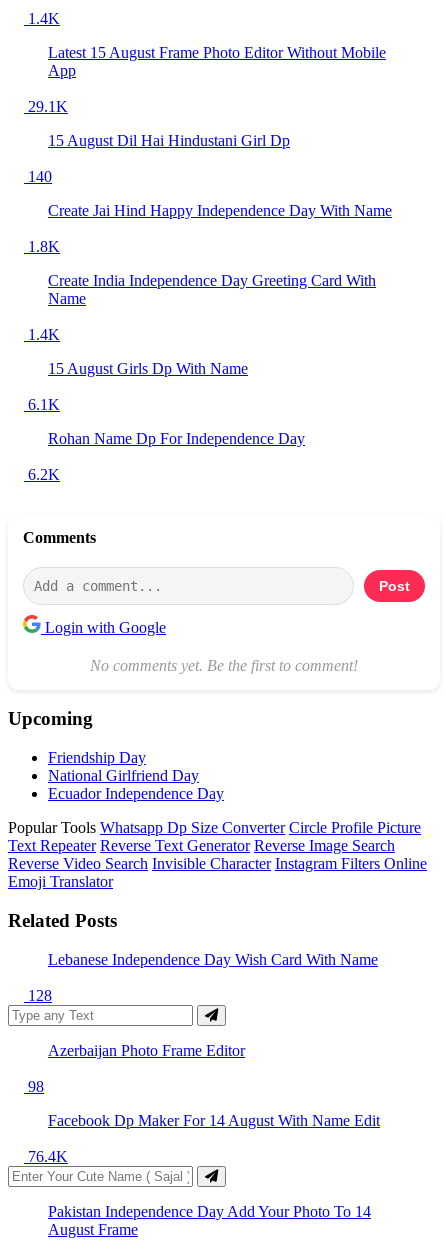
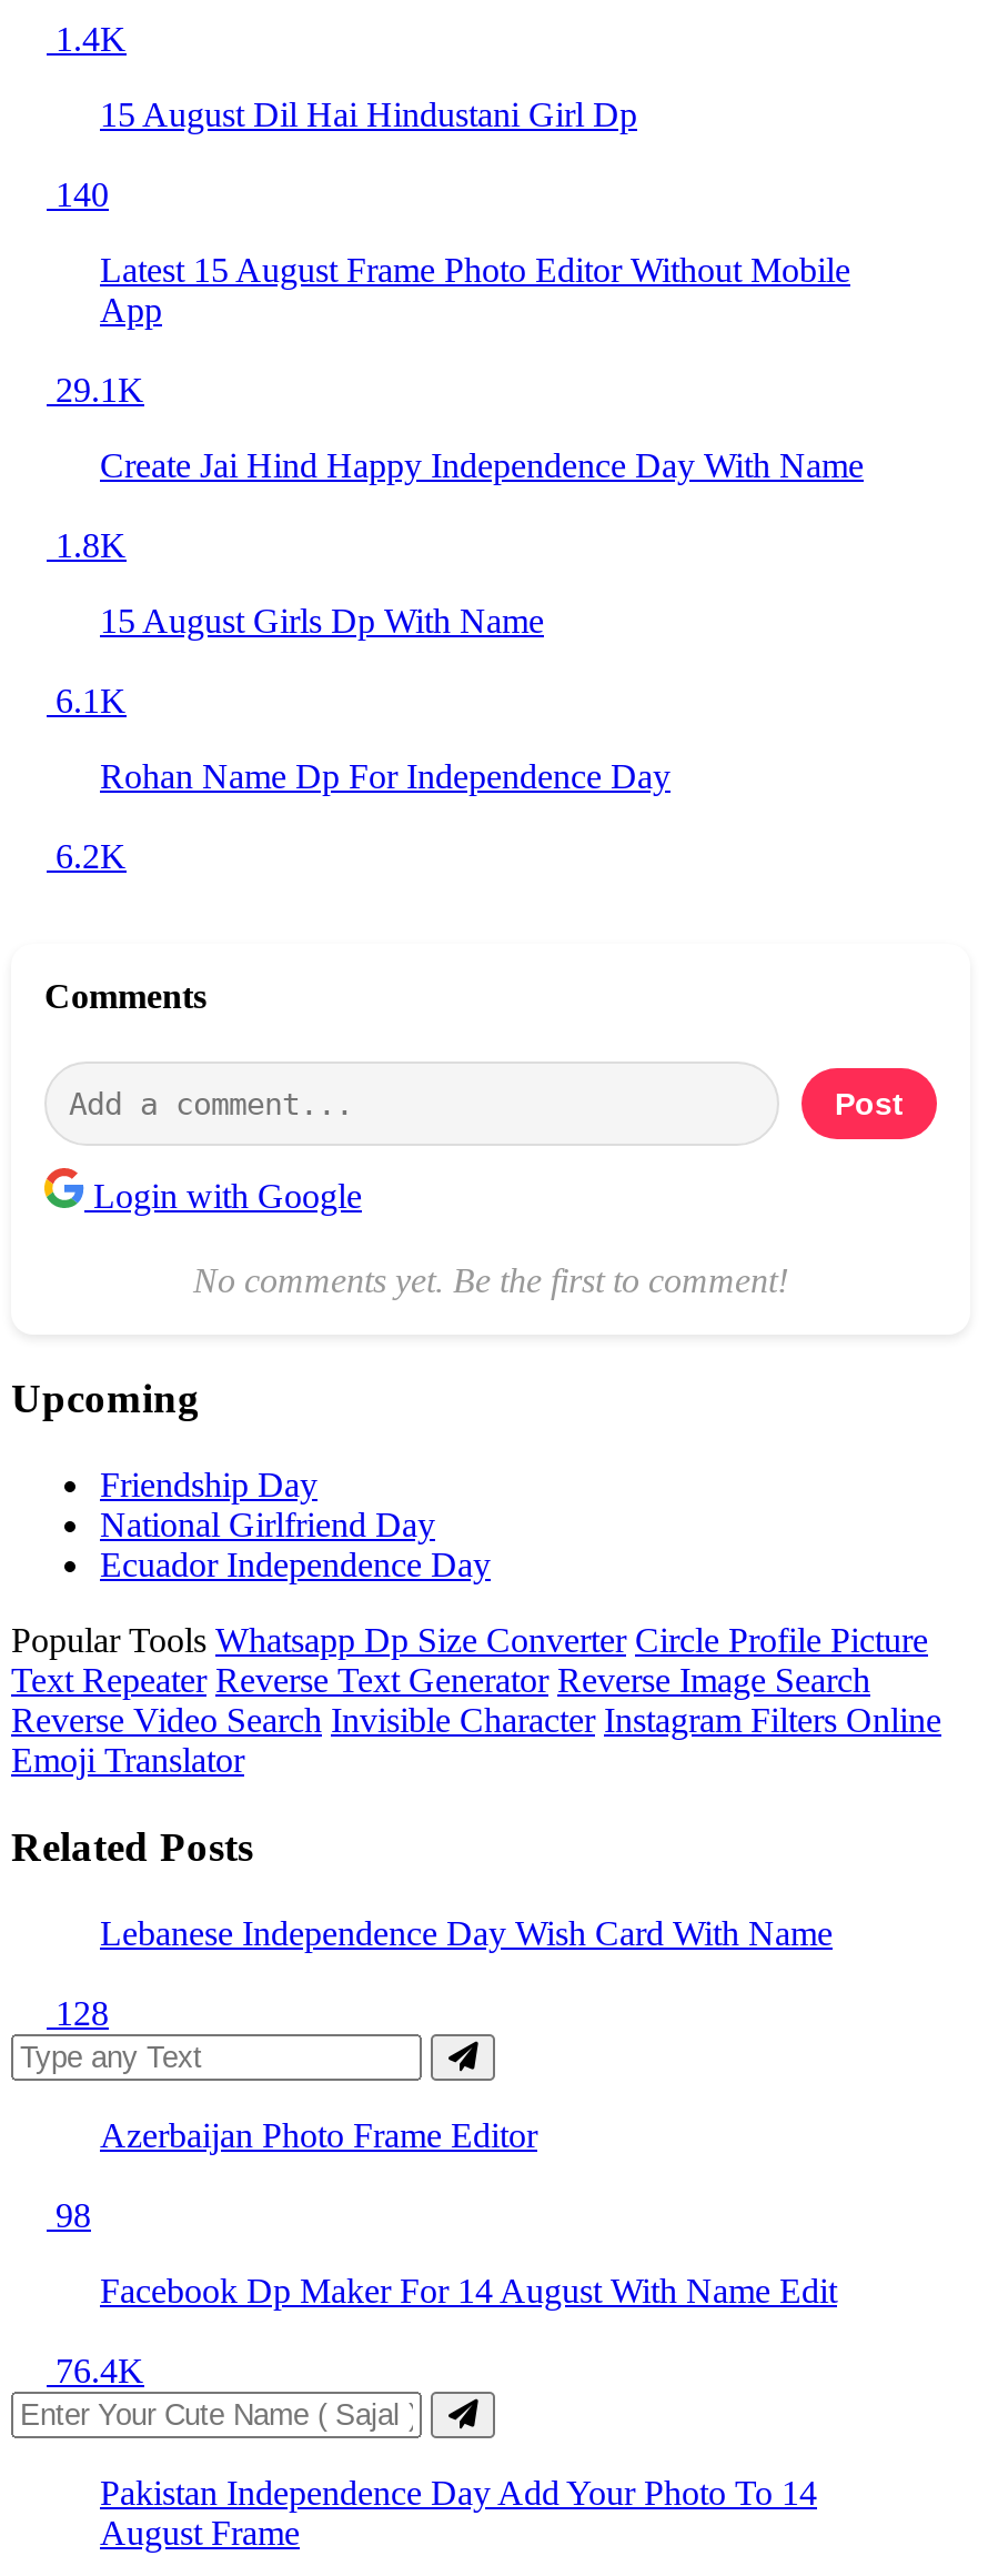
moved [24,44,386,115] -> [47,250,850,408]: Latest 15 August Frame Photo Editor Without Mobile | App | 29.1K
moved [24,132,290,185] -> [47,95,637,213]: 15 August Dil Hai Hindustani Girl Dp | 140
[24,272,376,343] Create India Independence Day Greeting Card With | Name | 1.4K -> none

